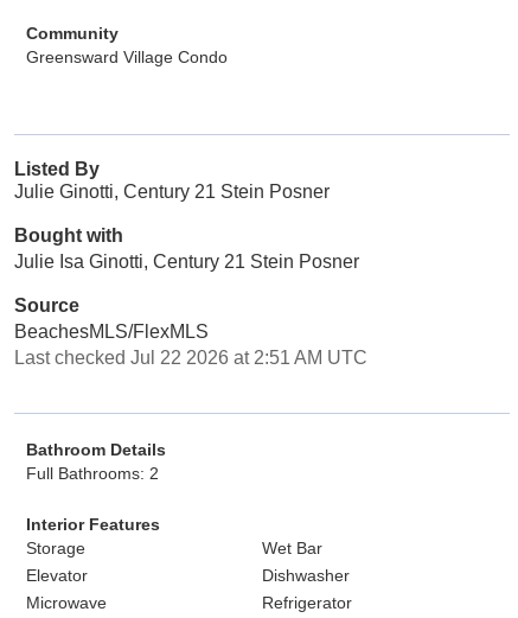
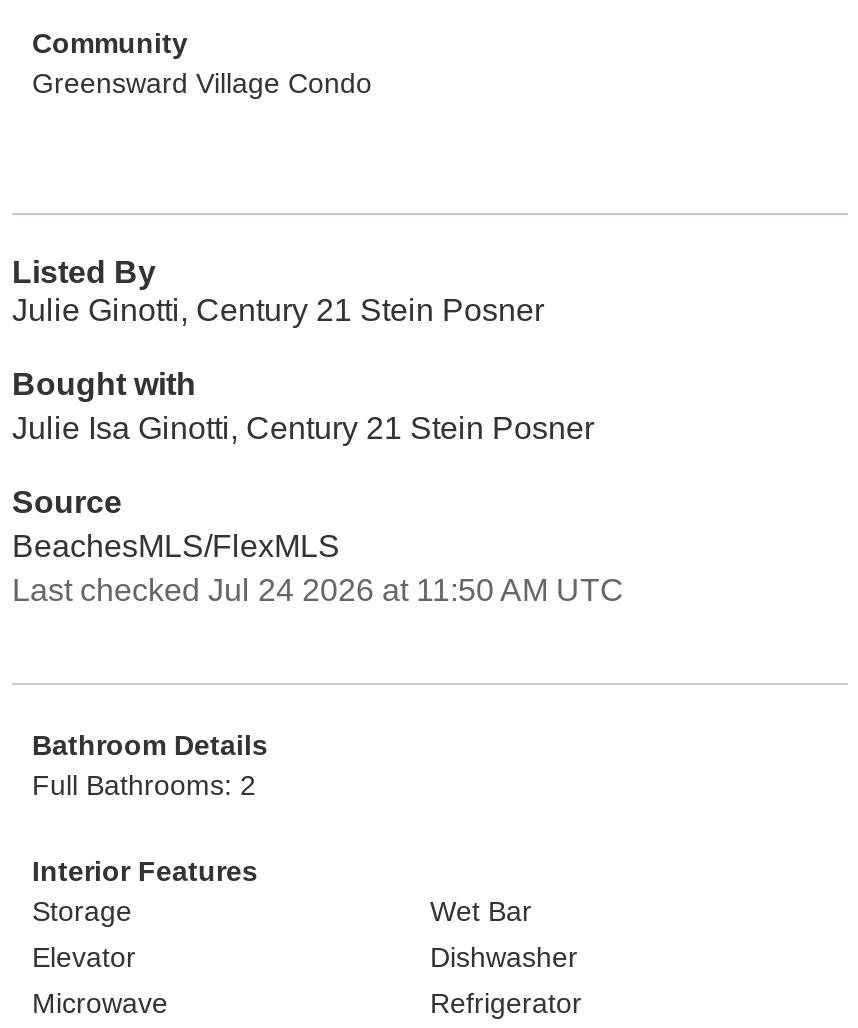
[14,348,367,368] Last checked Jul 22 2026 at 2:51 AM UTC -> [12,573,624,607] Last checked Jul 24 2026 at 11:50 AM UTC

